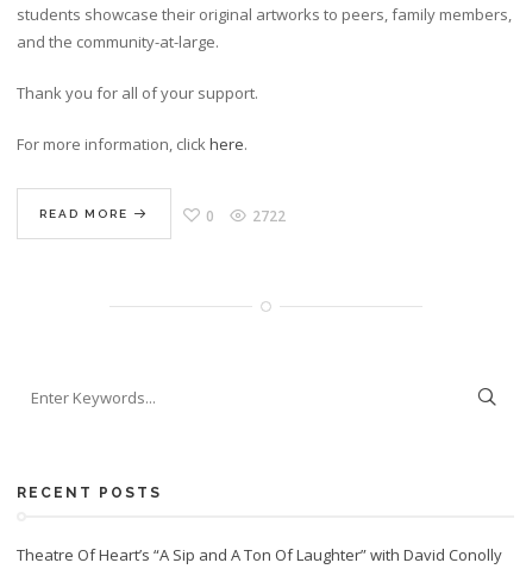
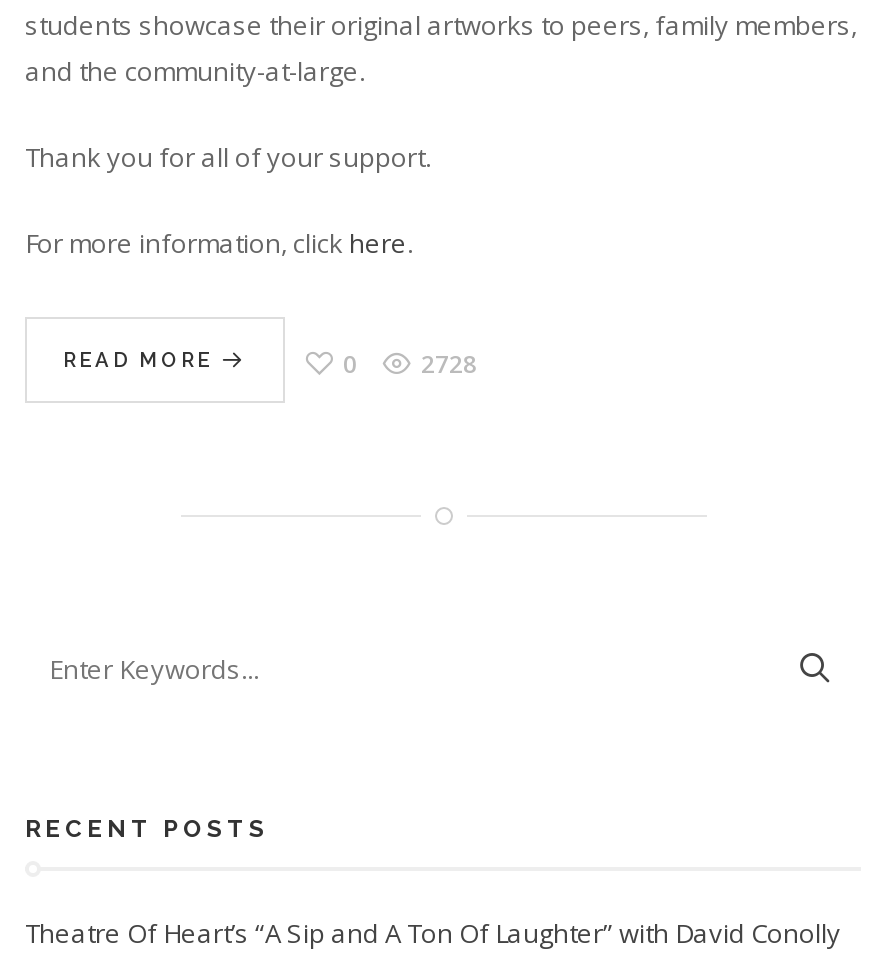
[206,206,286,227] 0 2722 -> [343,347,477,381] 0 2728

